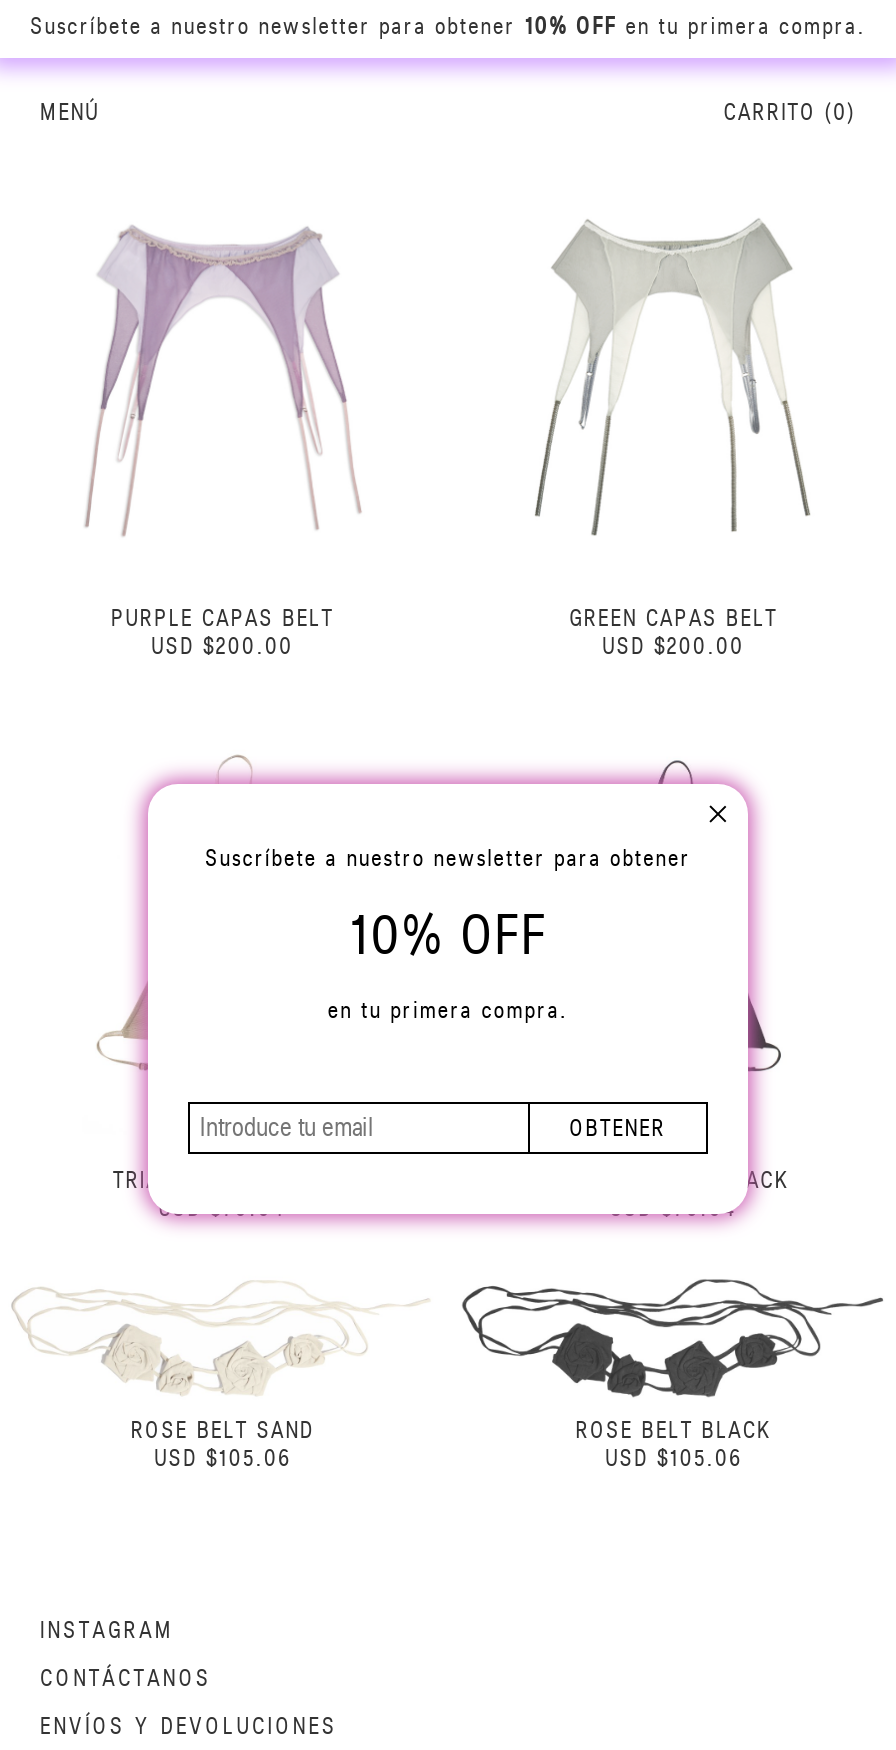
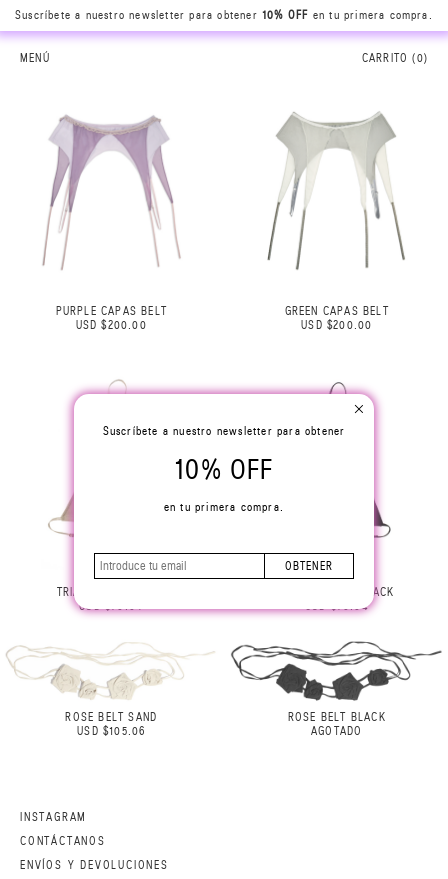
[605,1444,742,1472] USD $105.06 -> [311,724,362,738] AGOTADO

